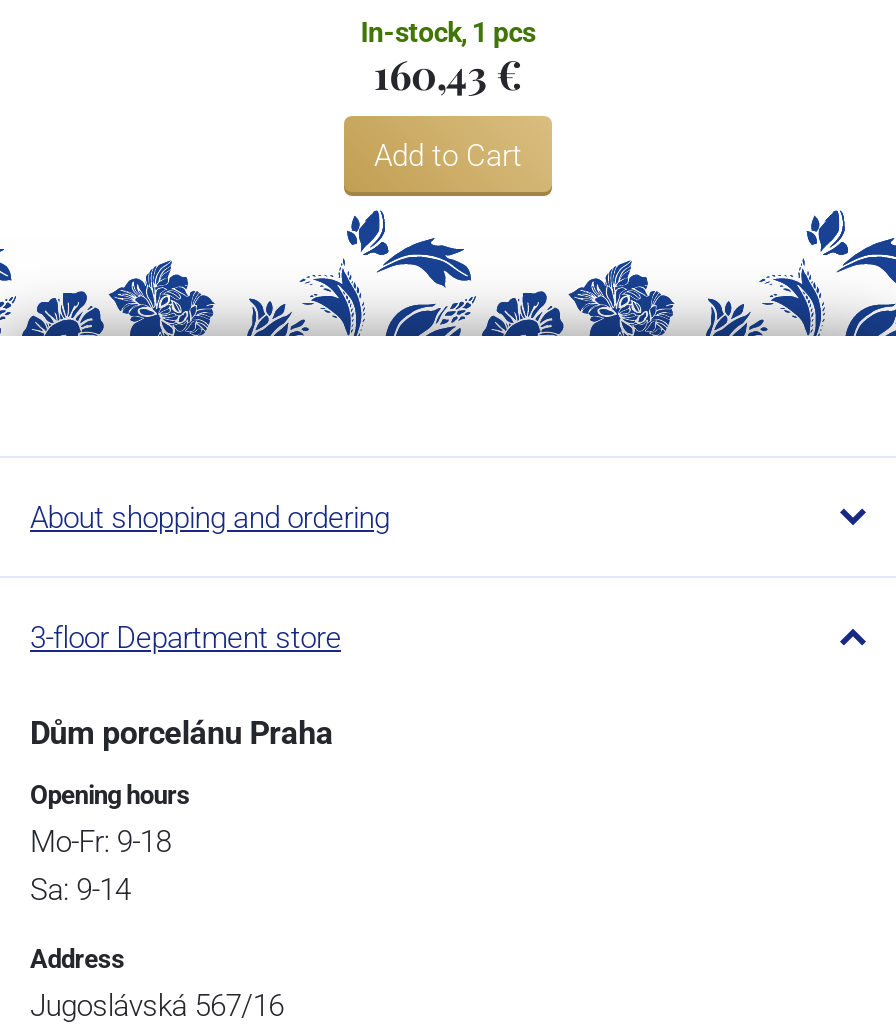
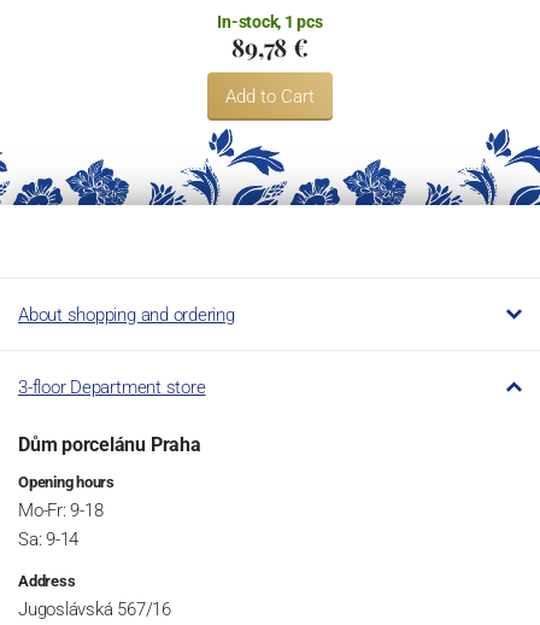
[374,46,522,100] 160,43 € -> [232,30,308,63] 89,78 €

